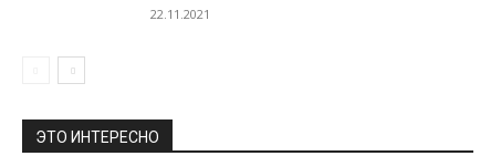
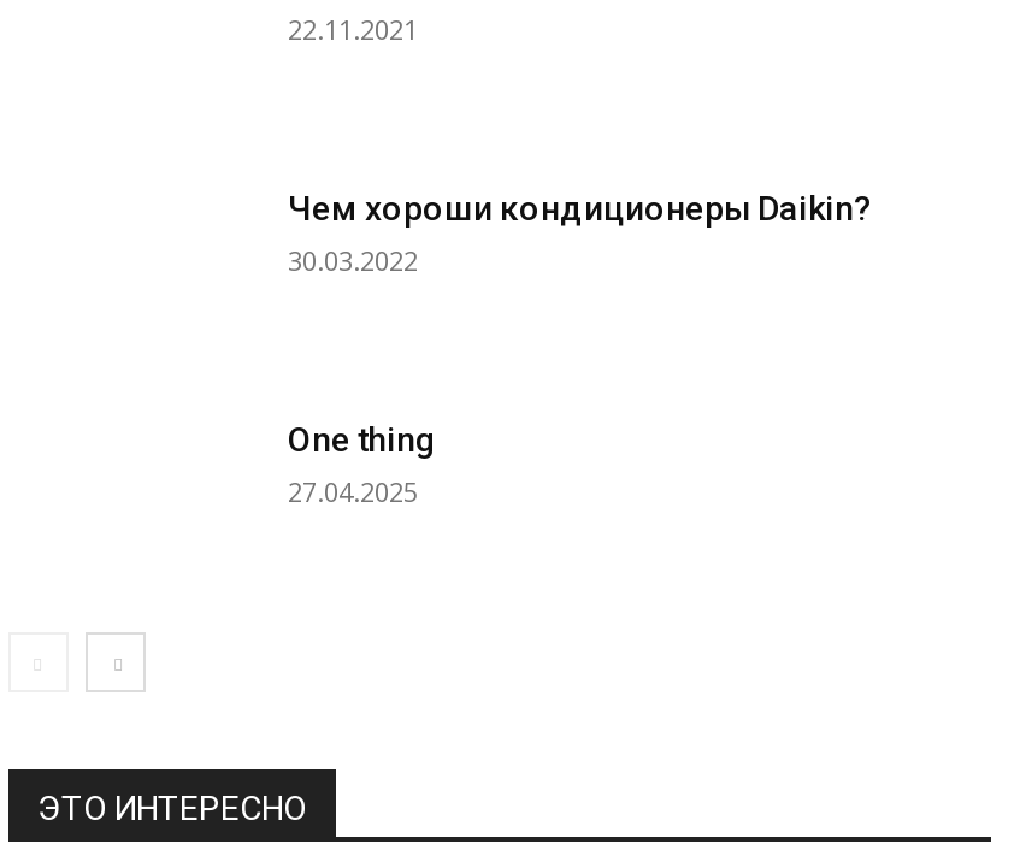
none -> [288,189,873,278] Чем хороши кондиционеры Daikin? | 30.03.2022
none -> [288,420,437,509] One thing | 27.04.2025

